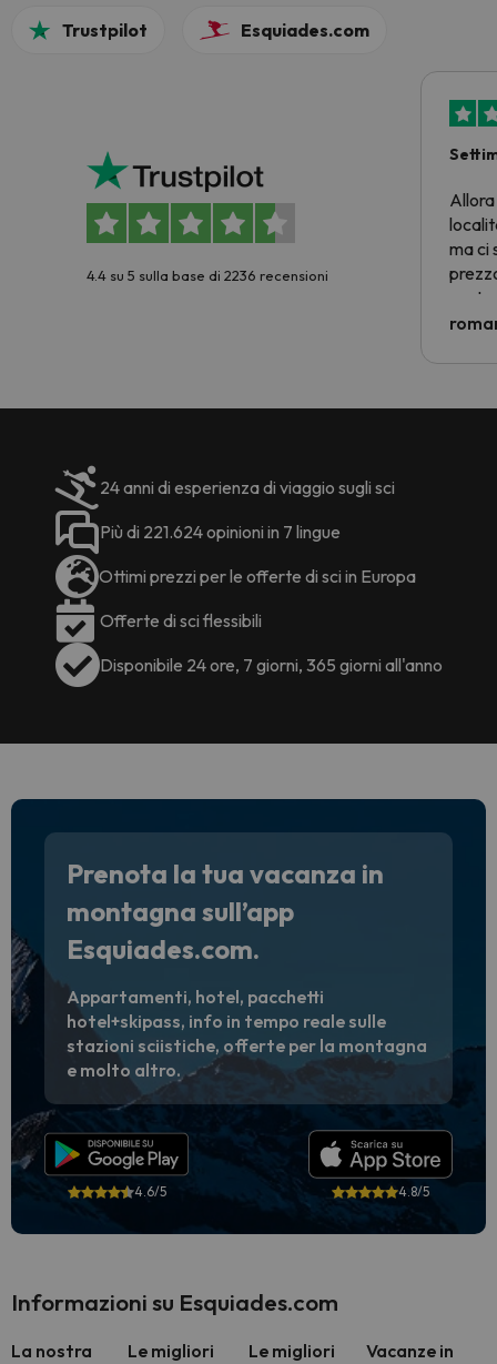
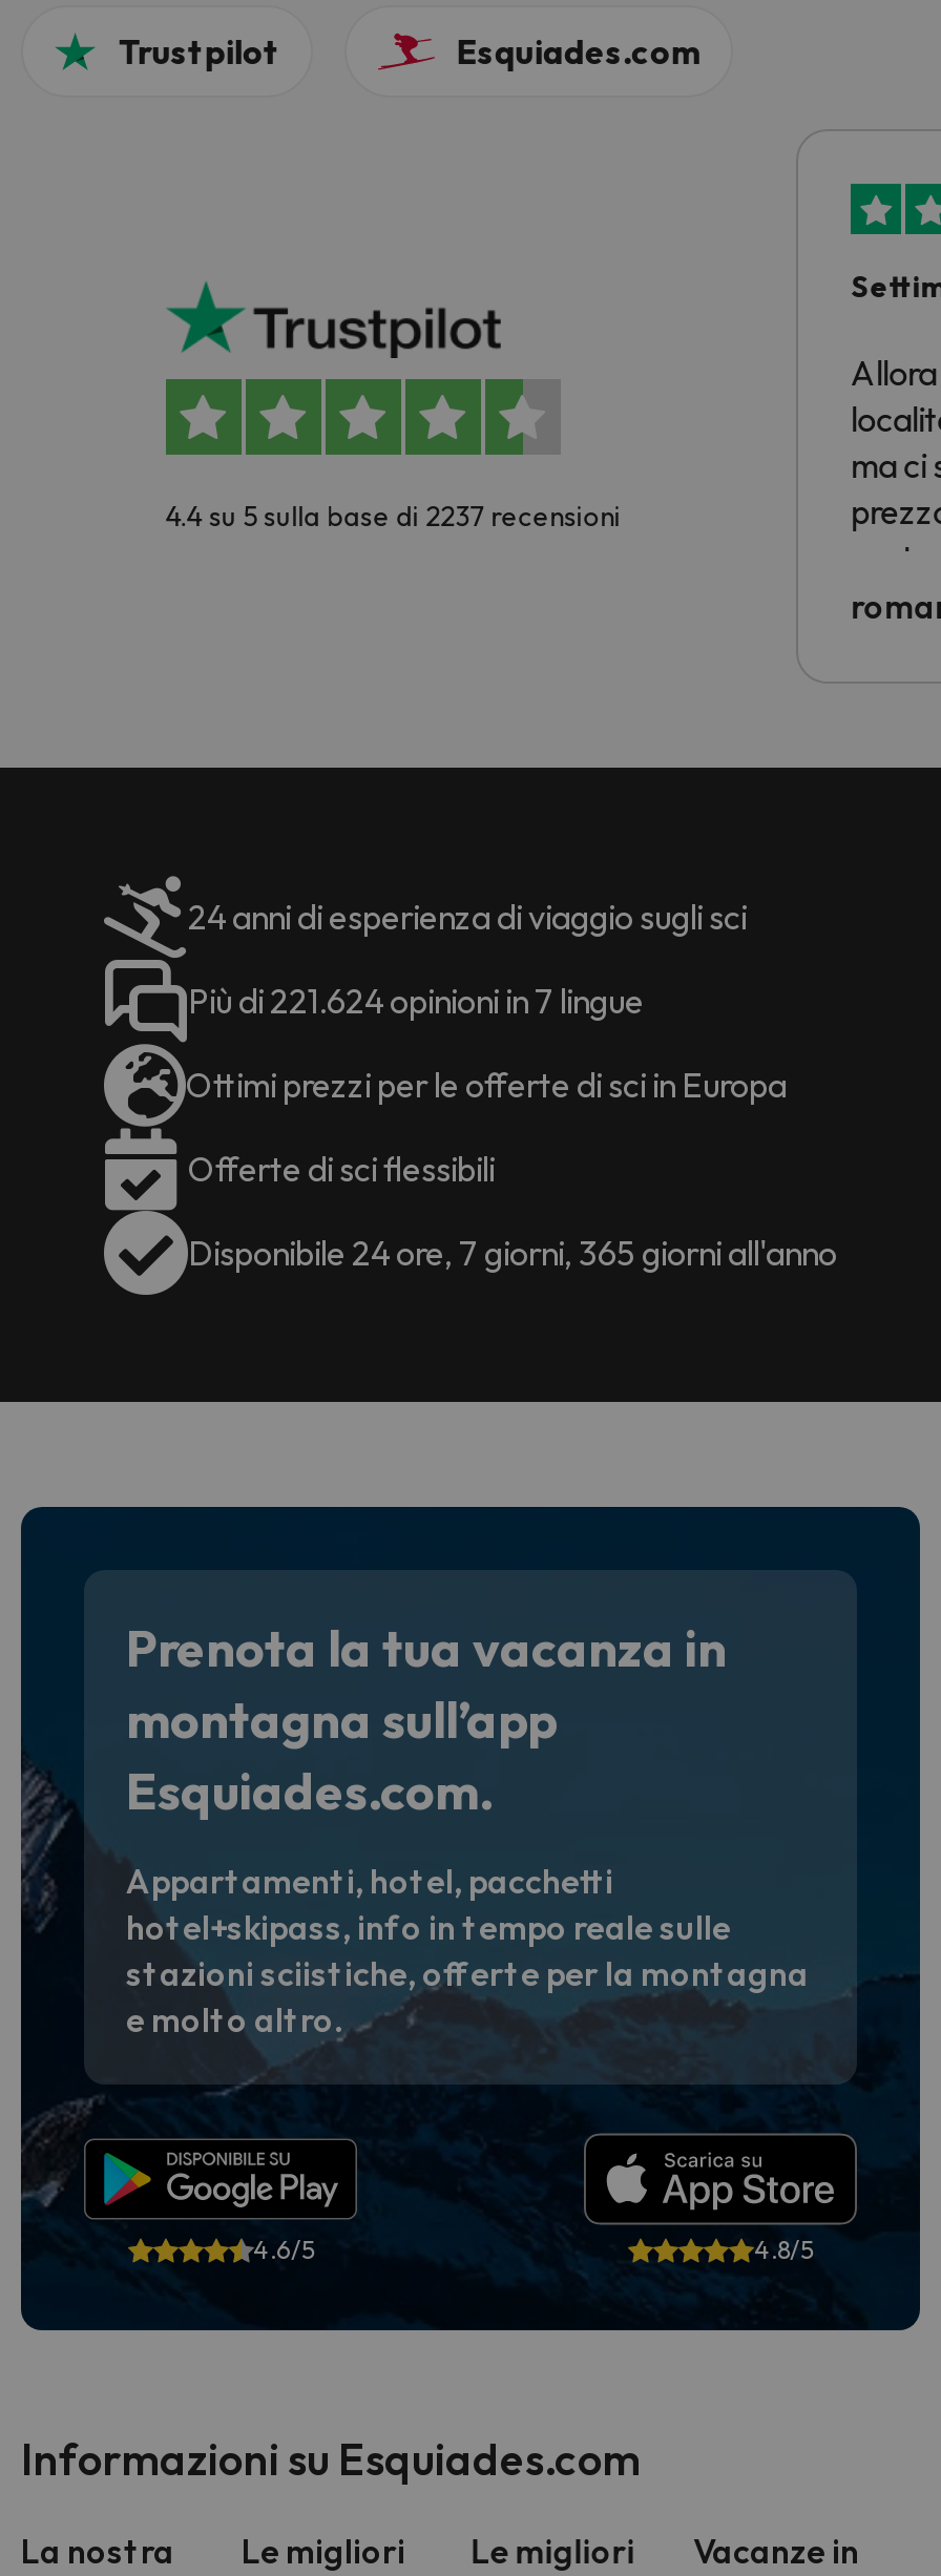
[87,267,328,285] 4.4 su 5 sulla base di 2236 recensioni -> [165,500,621,533] 4.4 su 5 sulla base di 2237 recensioni

